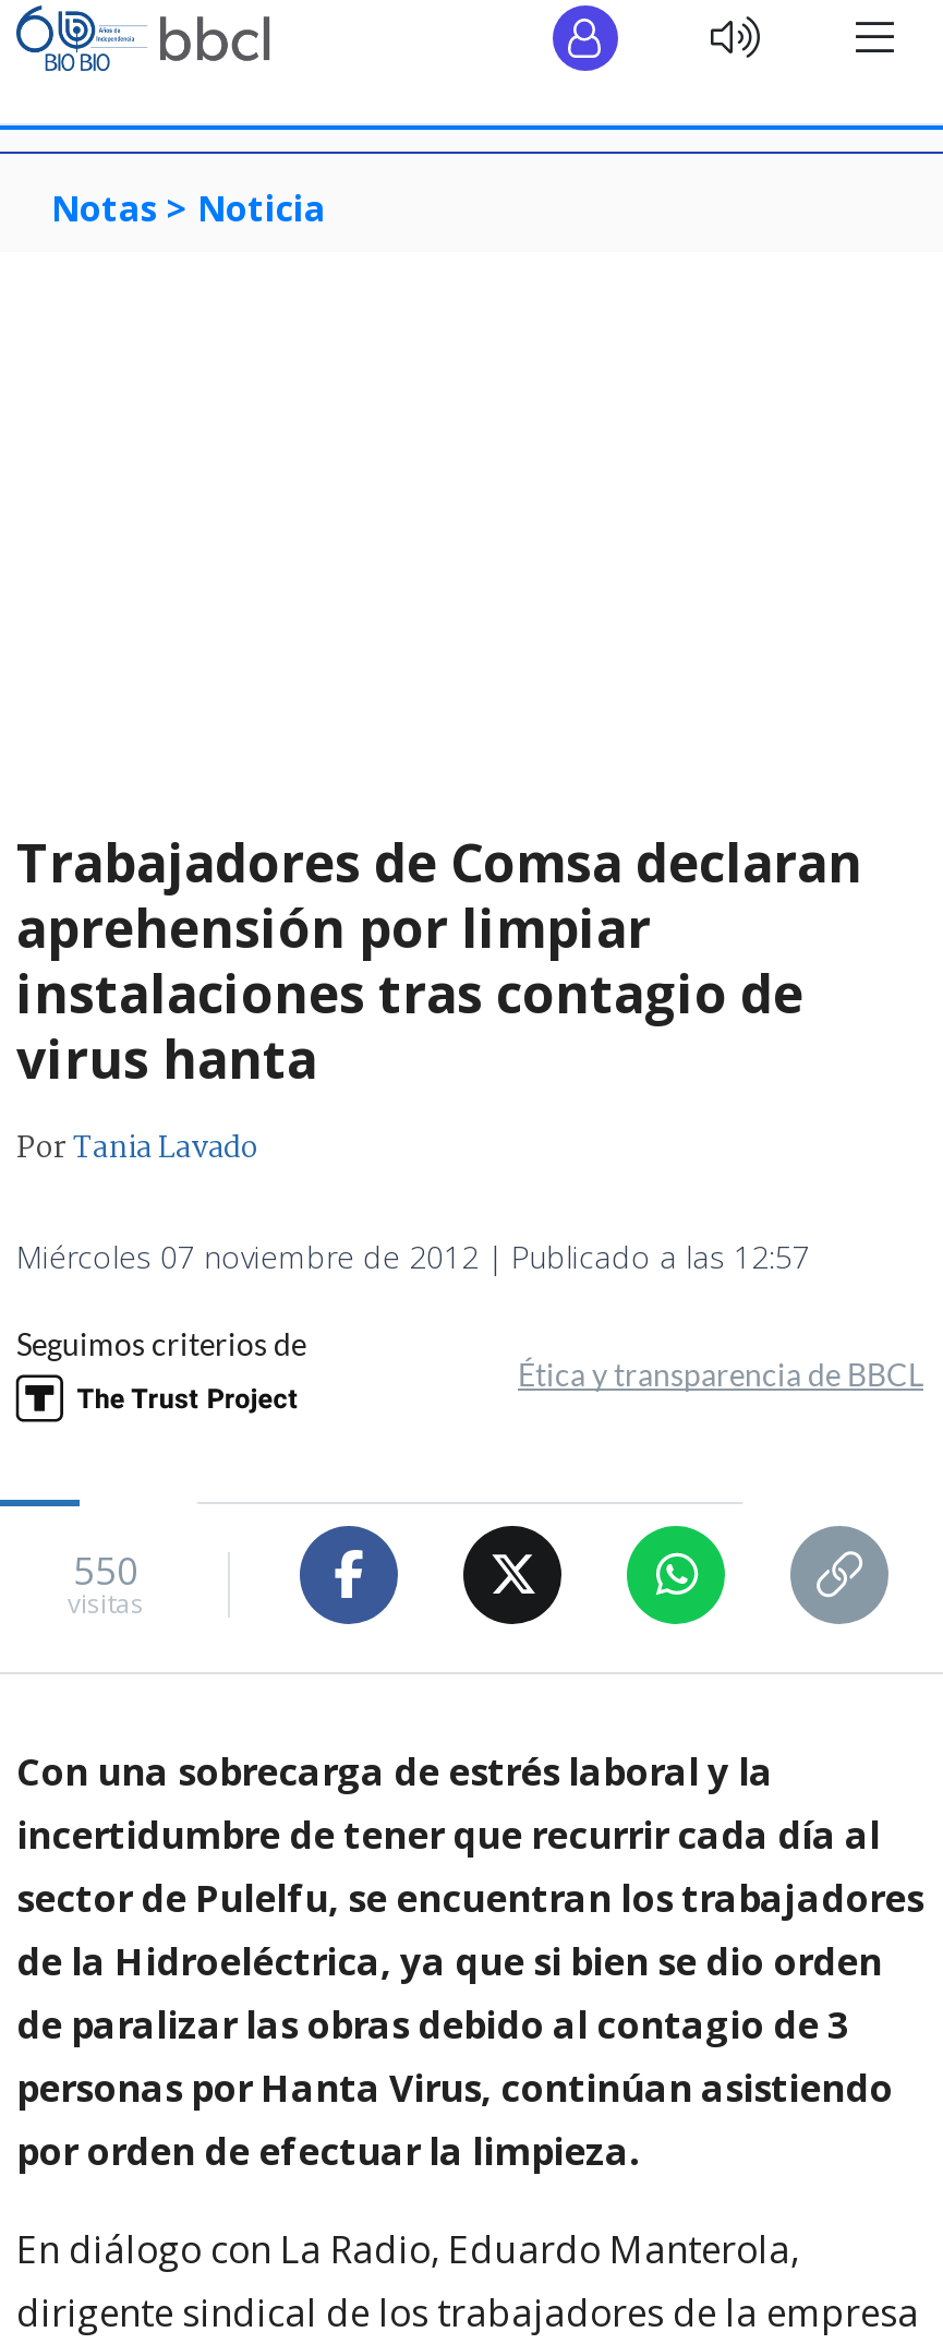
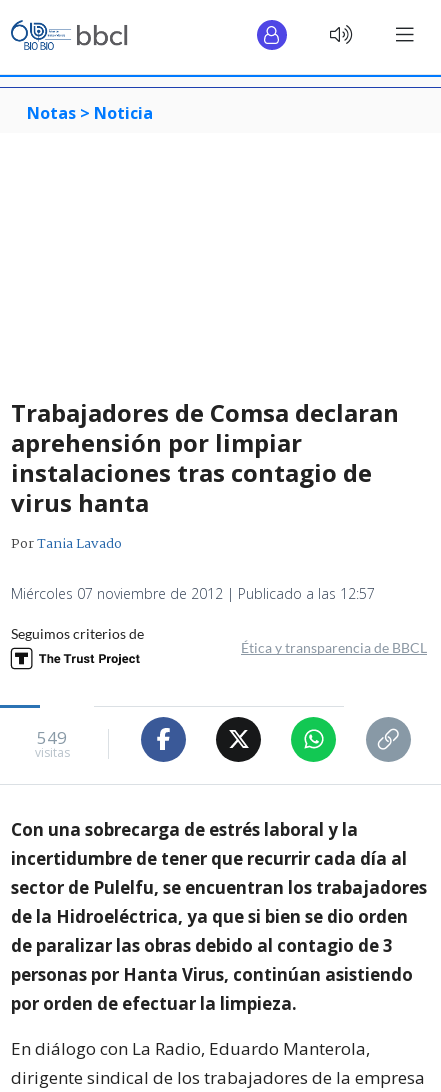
[73,1546,138,1596] 550 -> [37,726,67,749] 549

